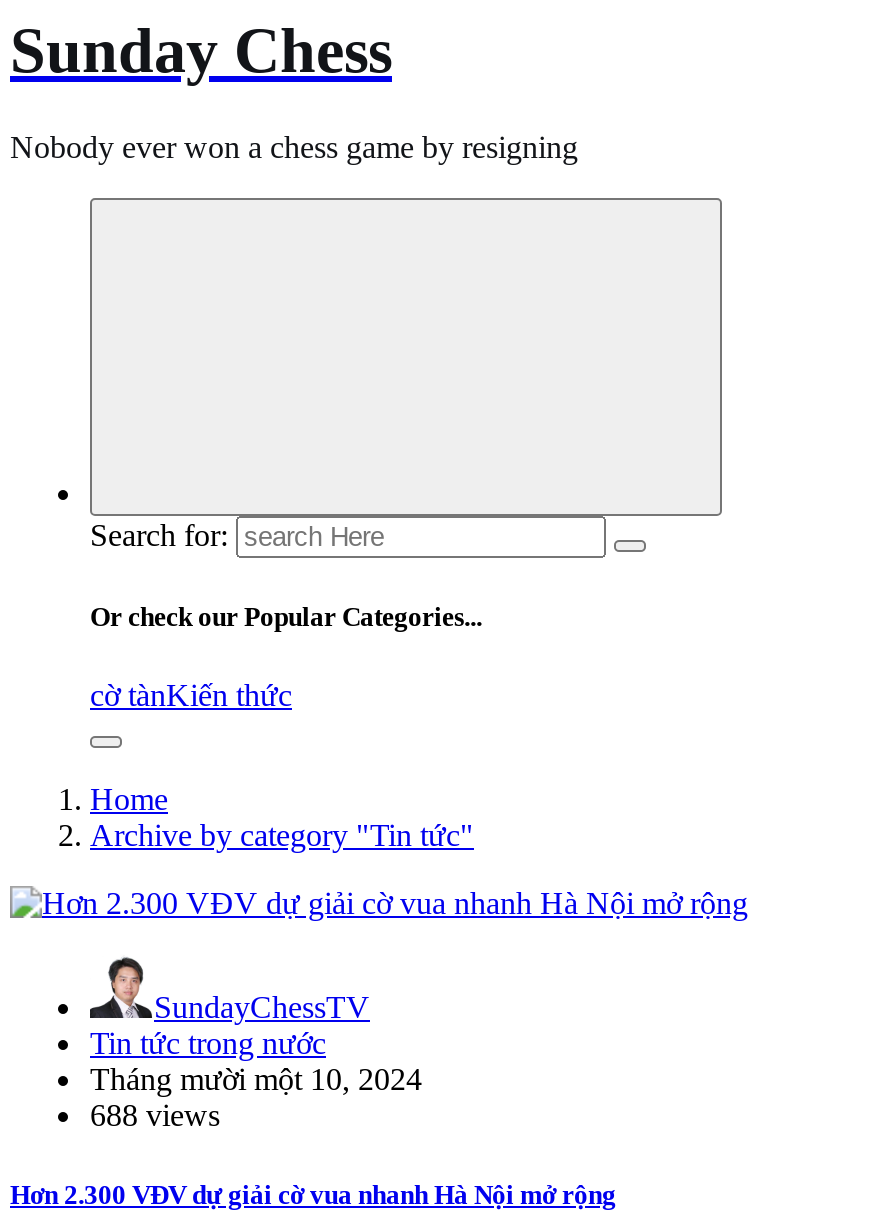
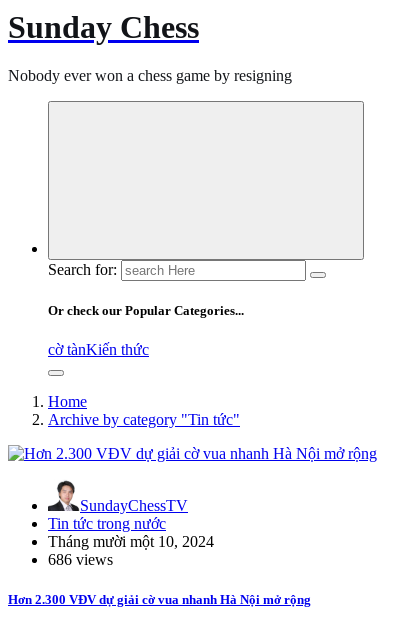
[90,1099,220,1133] 688 views -> [48,551,113,568] 686 views

